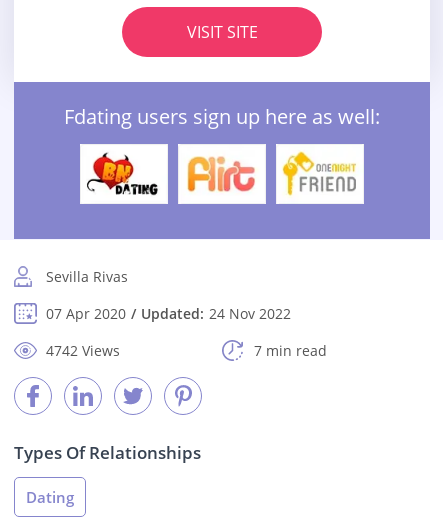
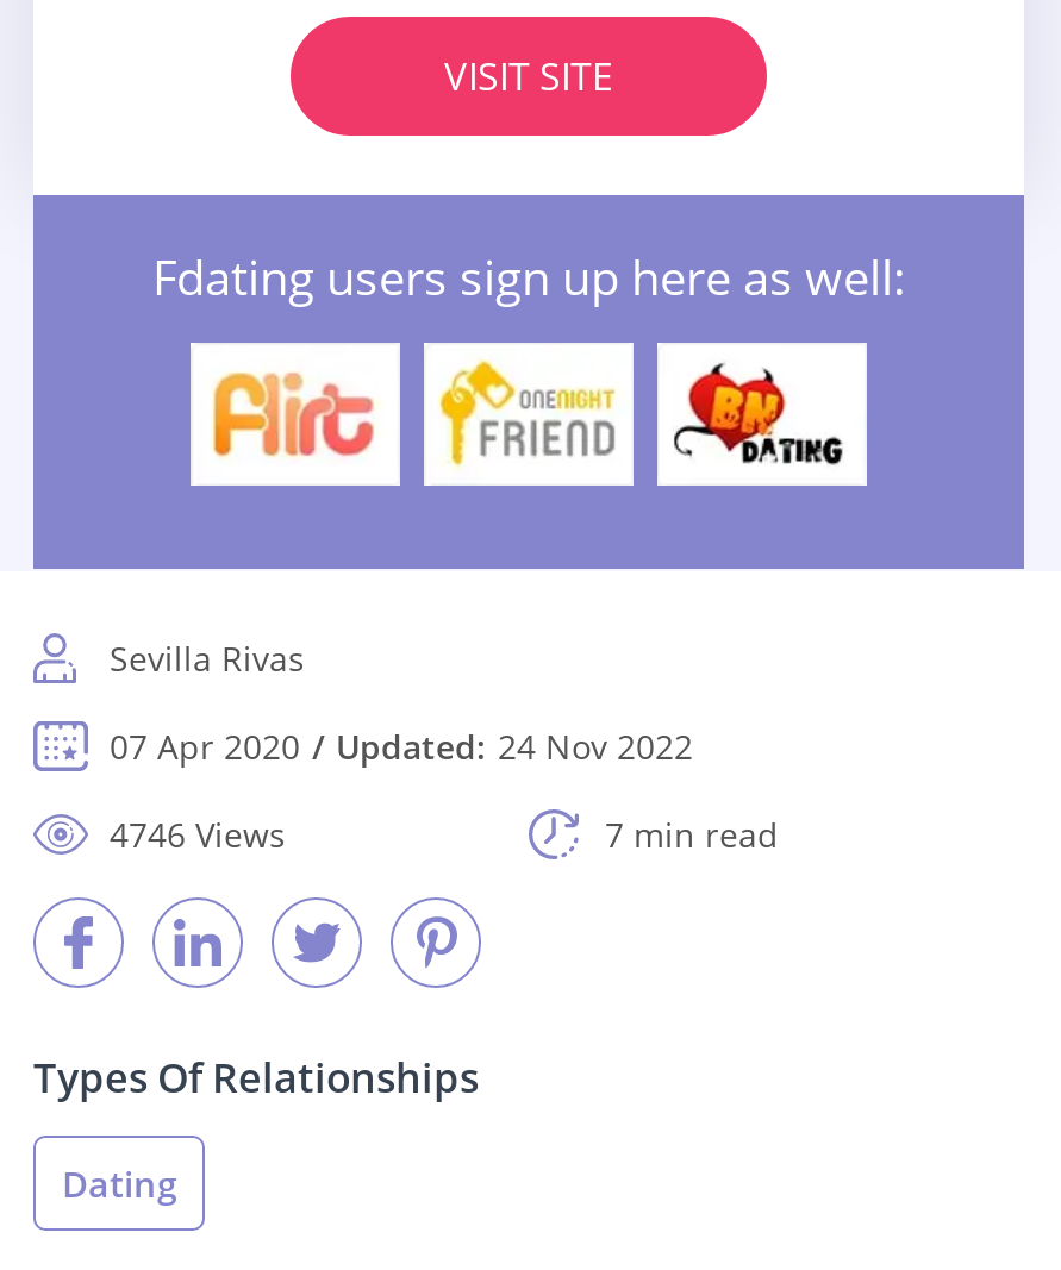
[86,152,159,196] [image] -> [207,364,376,464] [image]
[185,152,258,195] [image] -> [438,357,617,469] [image]
[281,151,357,197] [image] -> [672,362,848,467] [image]
[46,341,120,360] 4742 Views -> [110,812,286,857] 4746 Views

